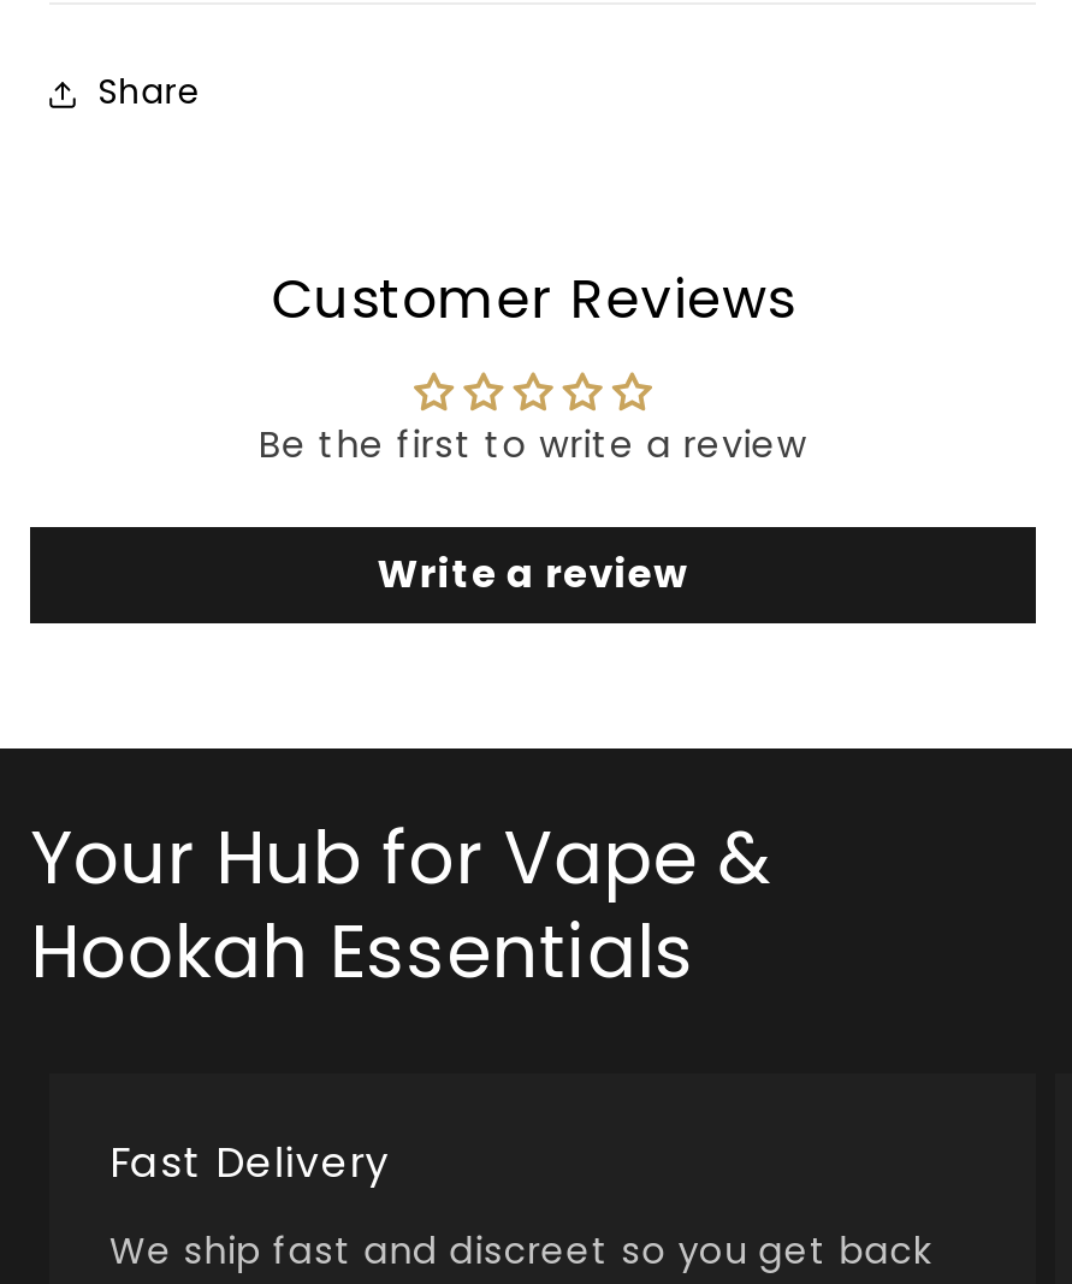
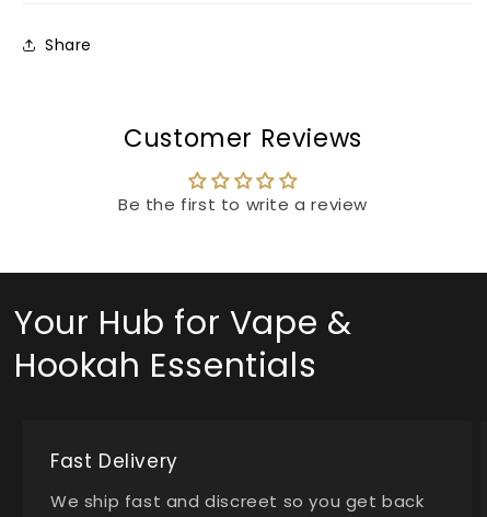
[377,545,689,600] Write a review -> none

